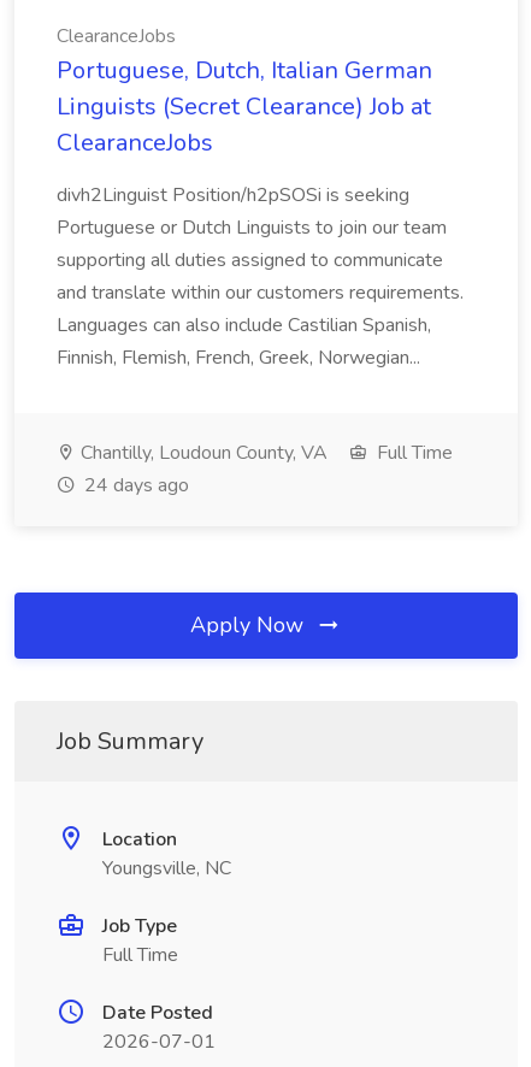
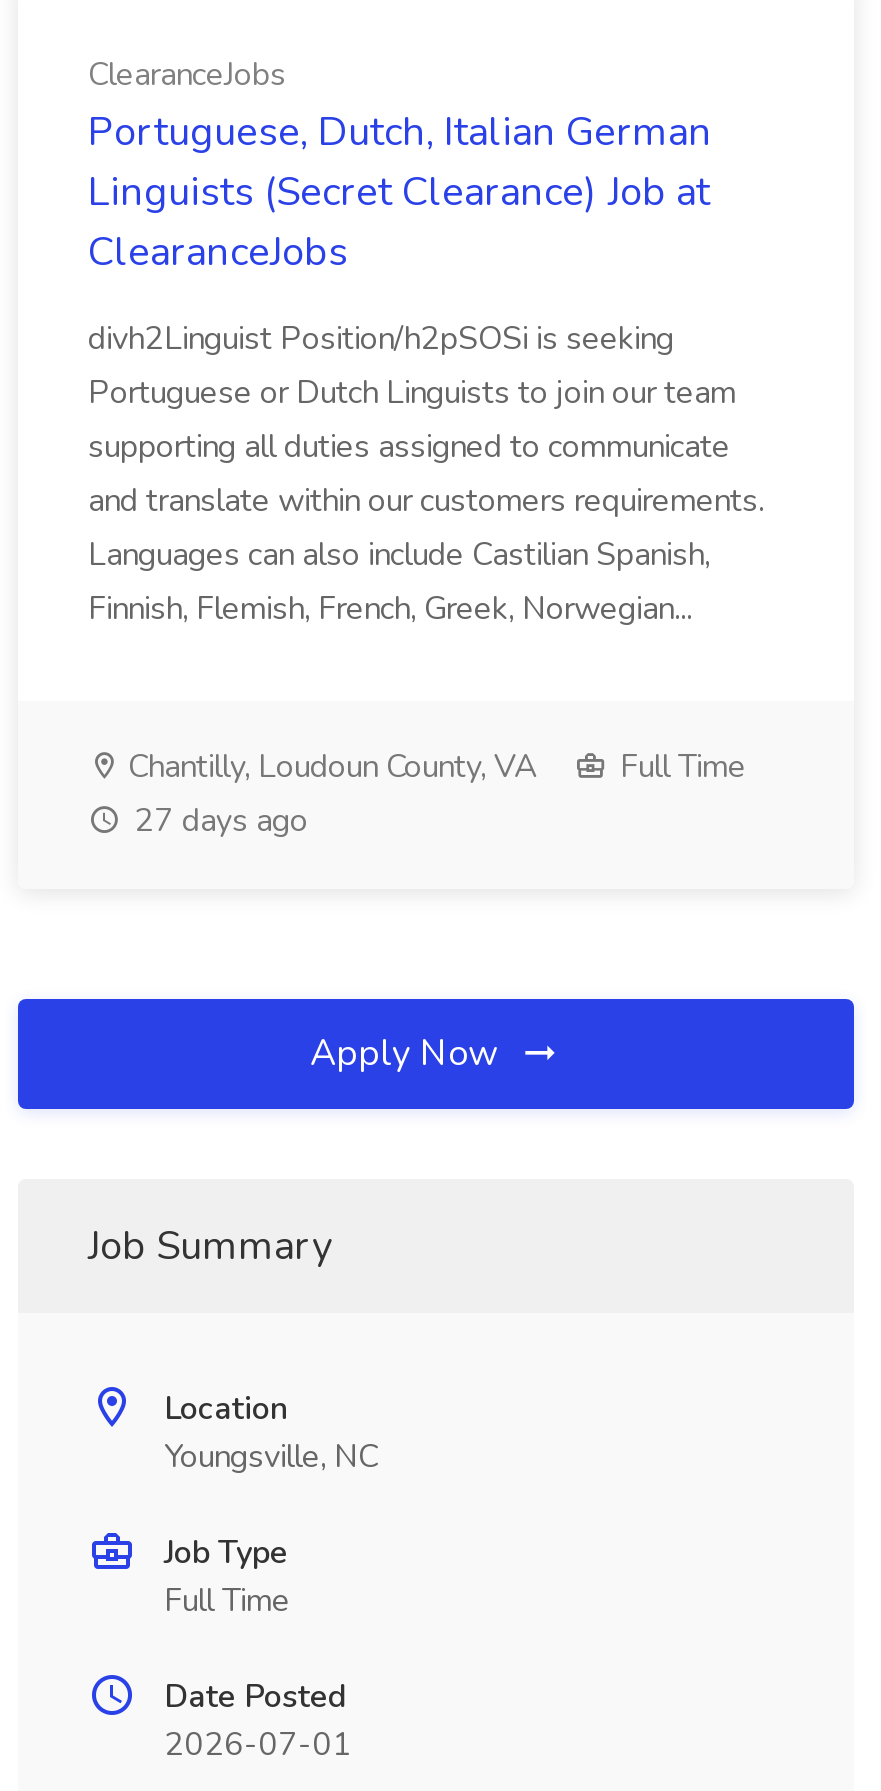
[79,472,189,499] 24 days ago -> [126,799,308,843] 27 days ago

